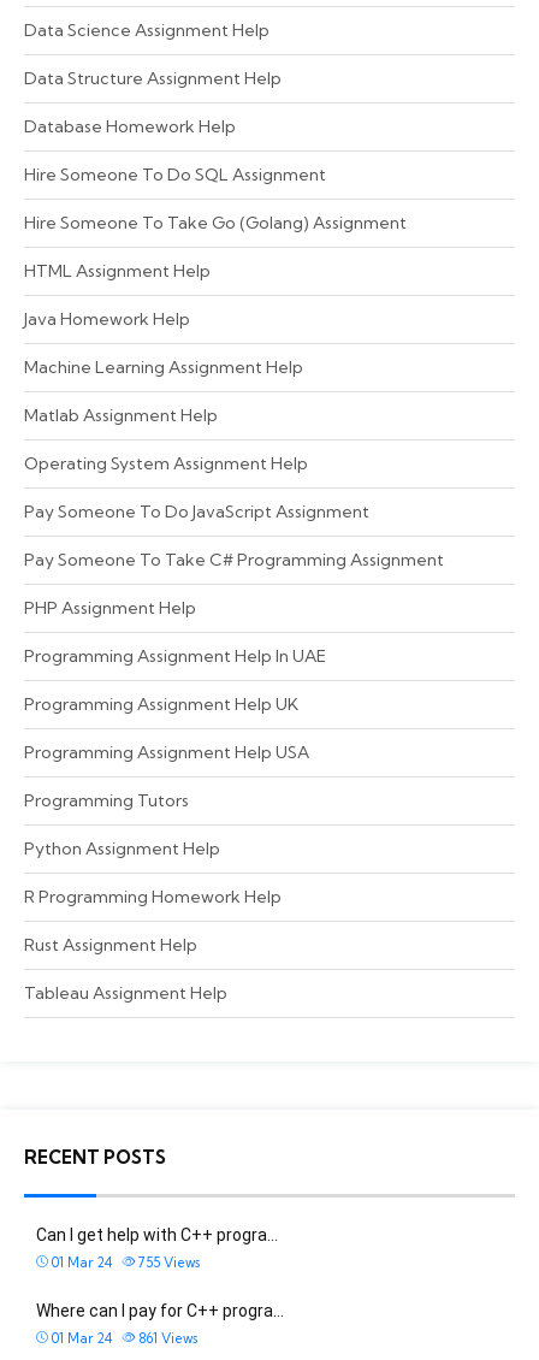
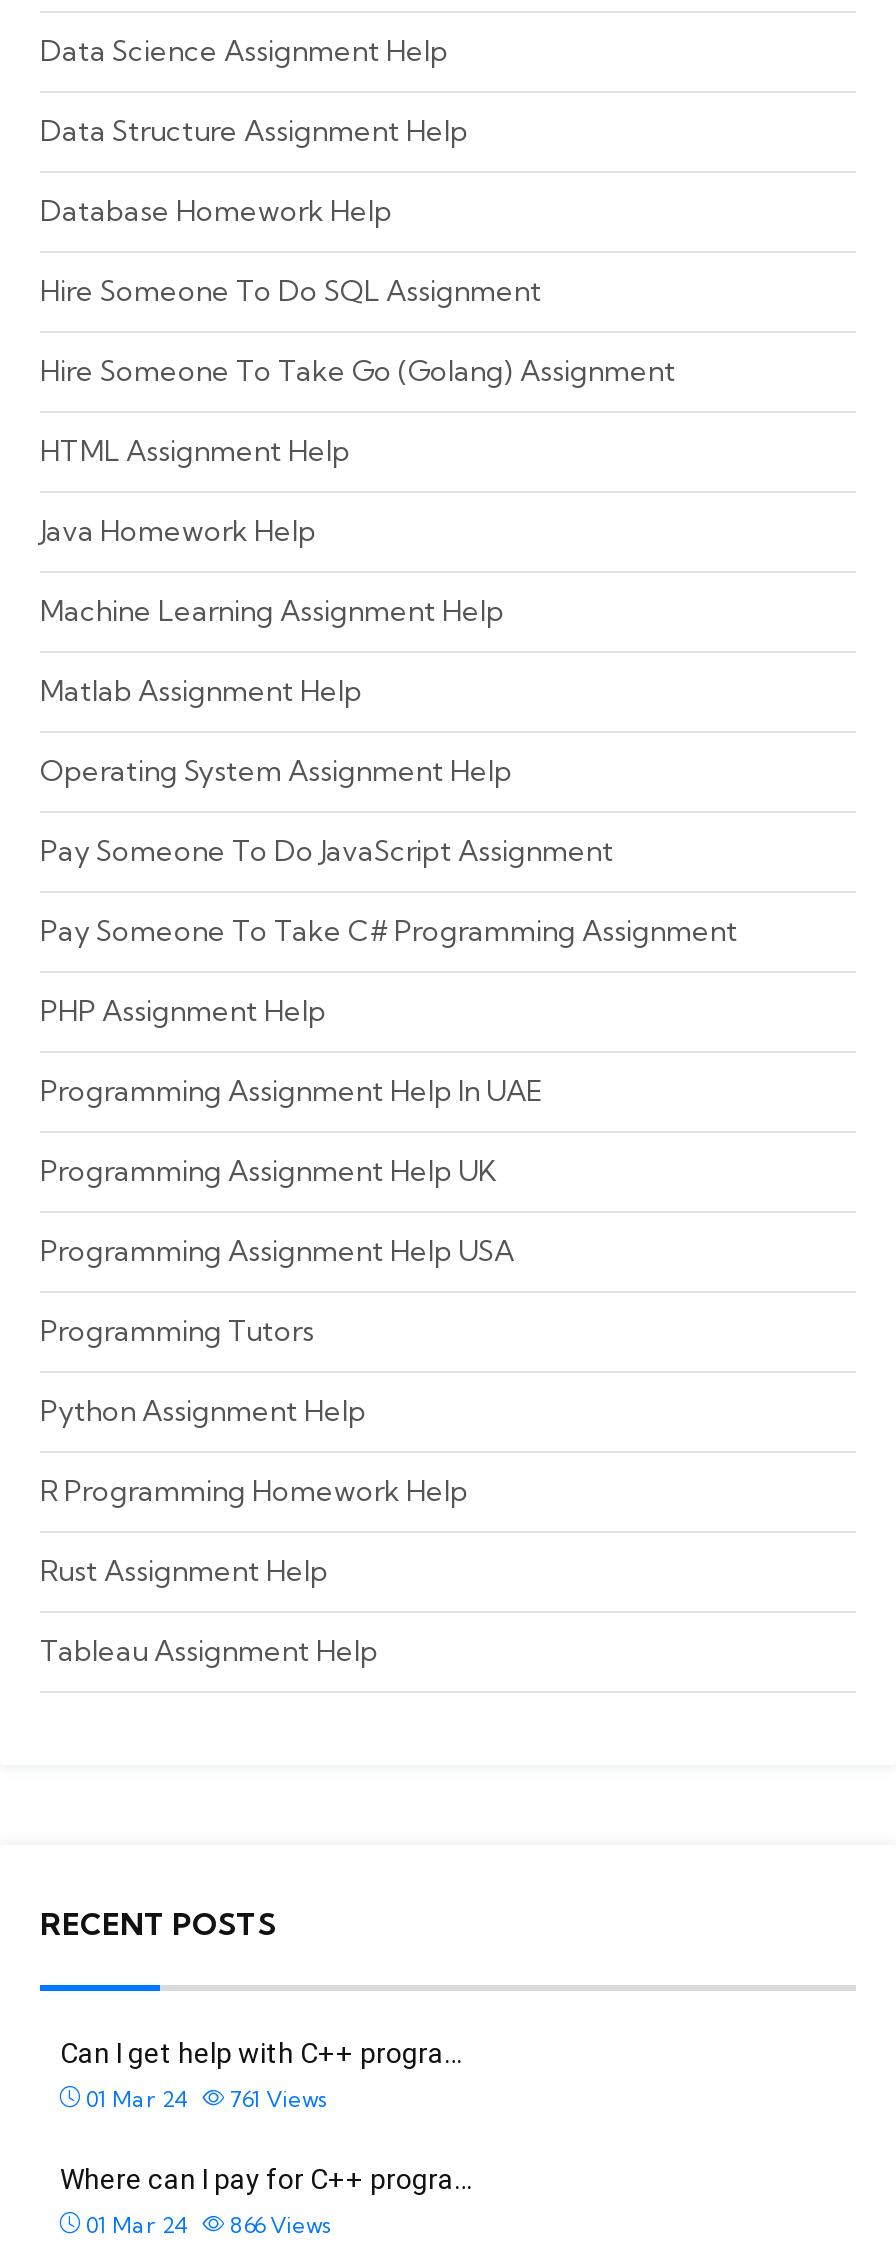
[52,1254,200,1270] 01 Mar 24 755 Views -> [86,2084,326,2112] 01 Mar 24 761 Views
[52,1329,197,1346] 01 Mar 24 861 Views -> [86,2210,330,2238] 01 Mar 24 866 Views

